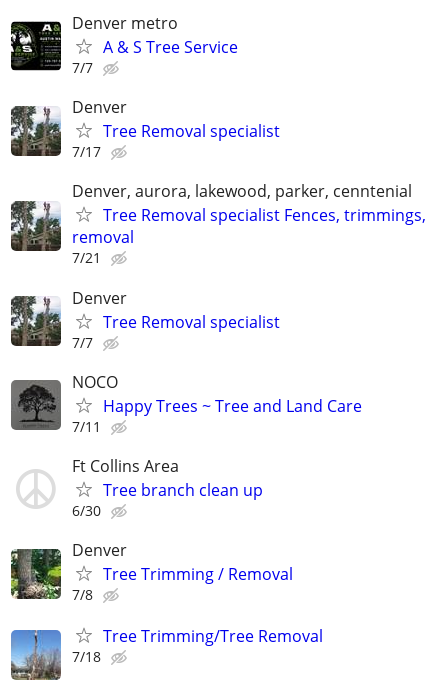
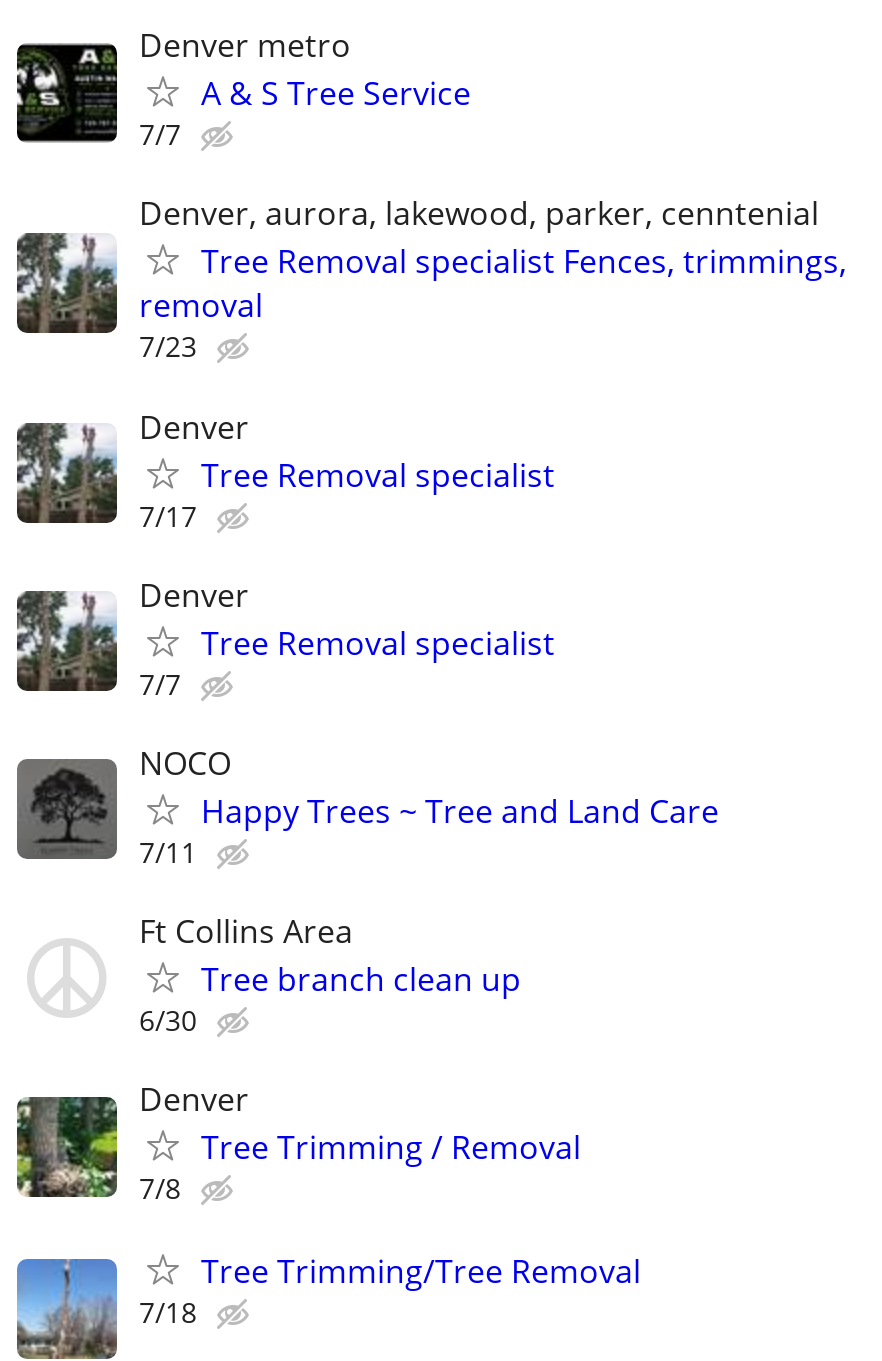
none -> [139,327,197,365] 7/23
moved [9,96,280,161] -> [13,404,555,534]: [image] | Denver | Tree Removal specialist | 7/17
moved [11,180,426,252] -> [17,191,847,335]: [image] | Denver, aurora, lakewood, parker, cenntenial | Tree Removal specialist Fences, trimmings, | removal
[72,248,101,267] 7/21 -> none

